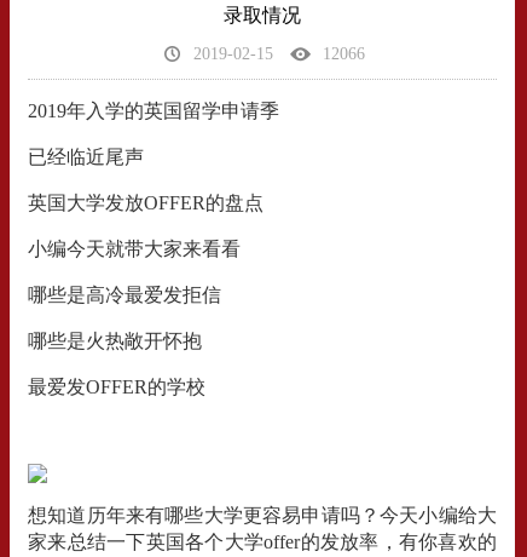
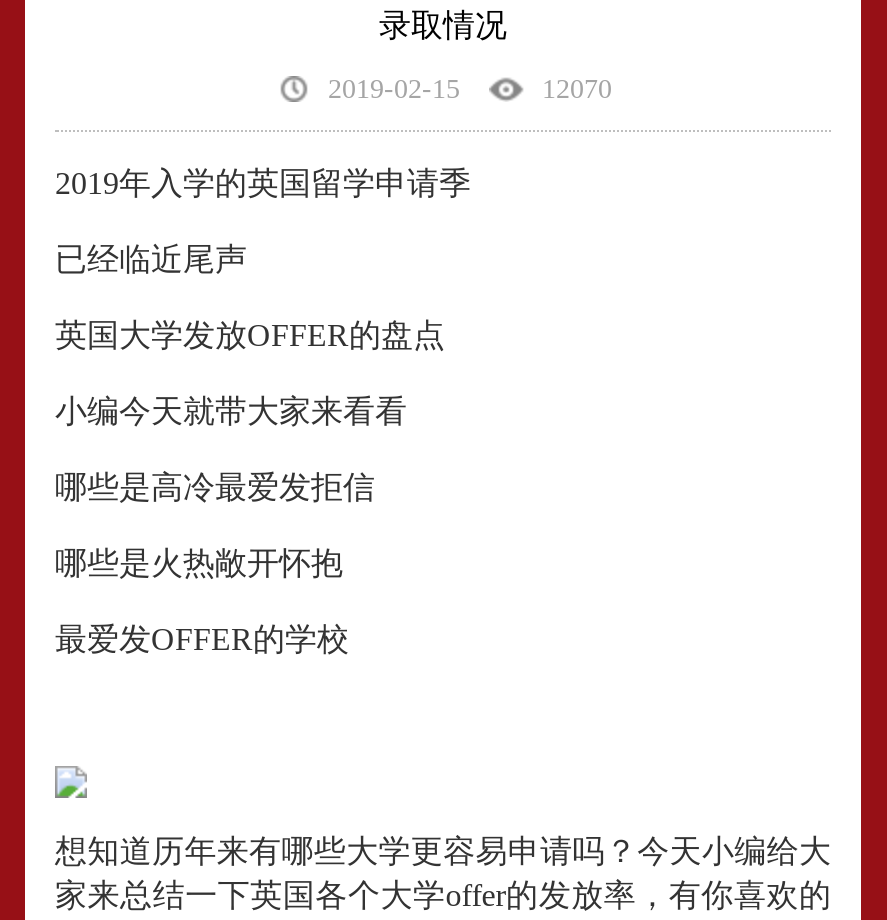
[317,45,364,63] 12066 -> [534,74,612,104] 12070

